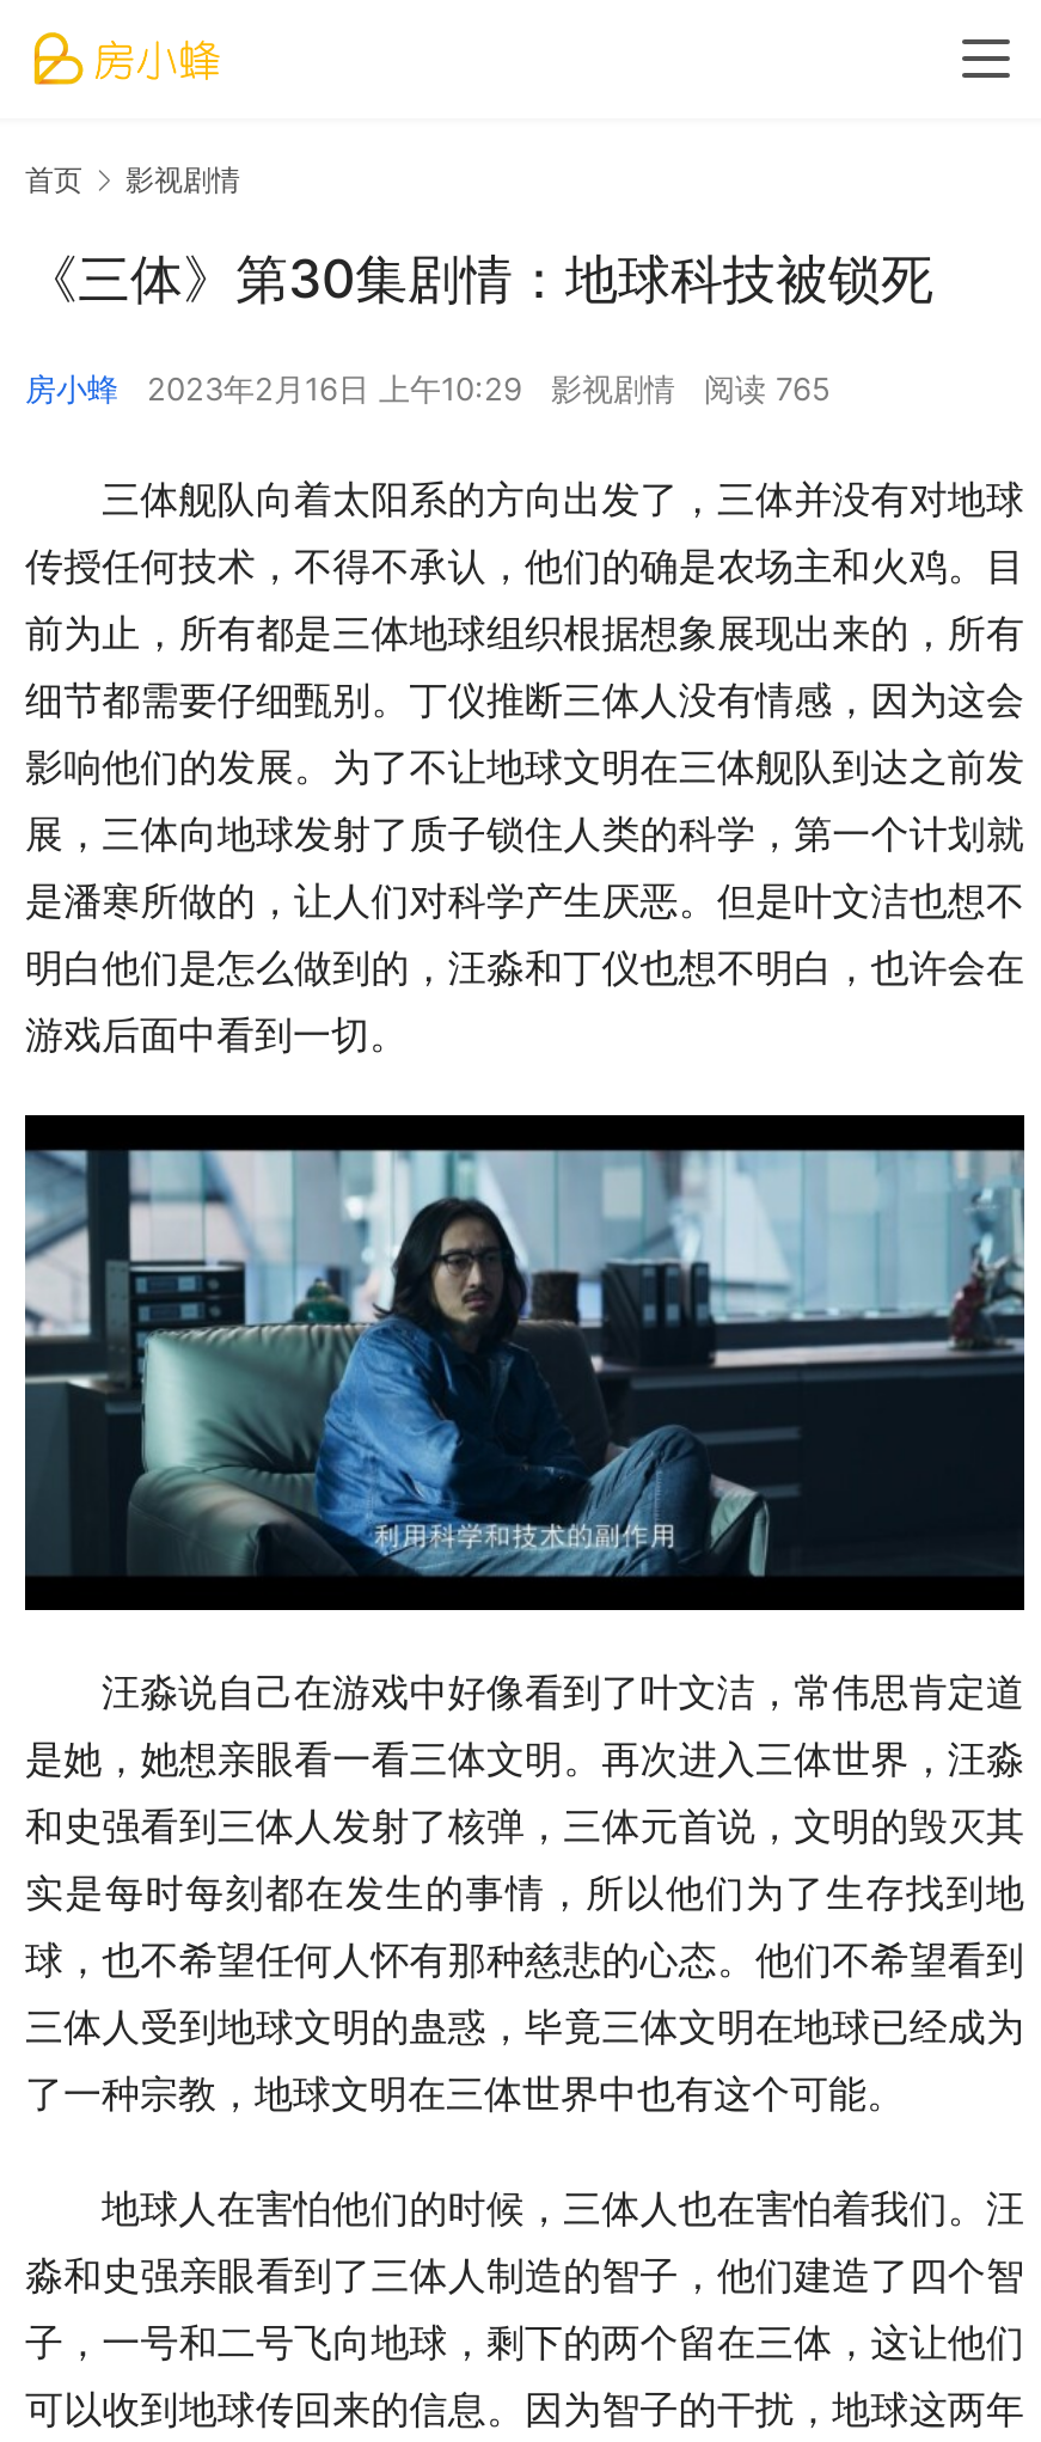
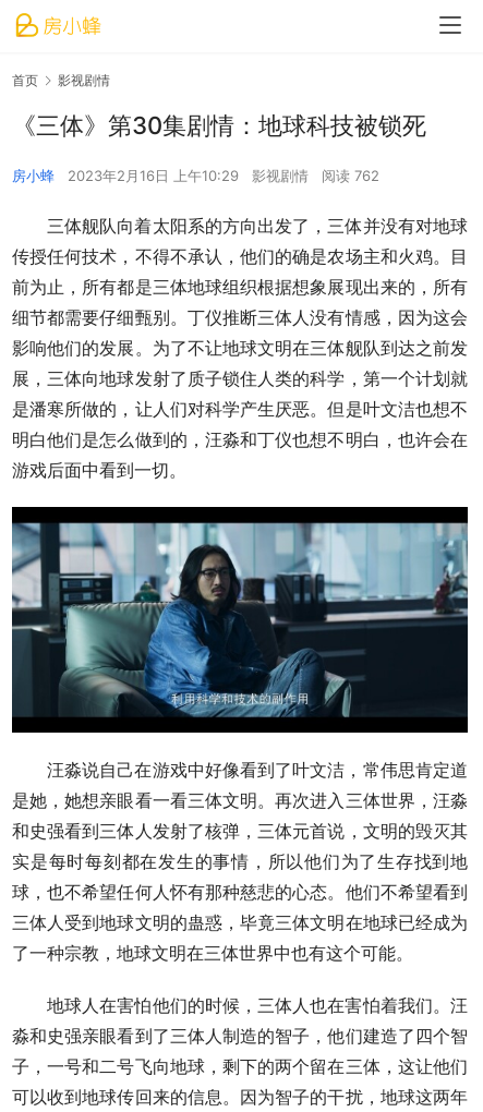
[25,370,831,408] 房小蜂 2023年2月16日 上午10:29 影视剧情 阅读 765 -> [12,167,379,184] 房小蜂 2023年2月16日 上午10:29 影视剧情 阅读 762

